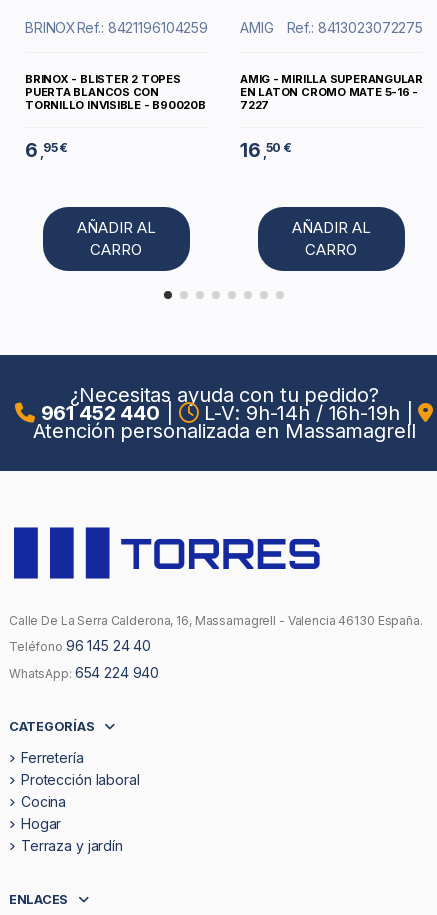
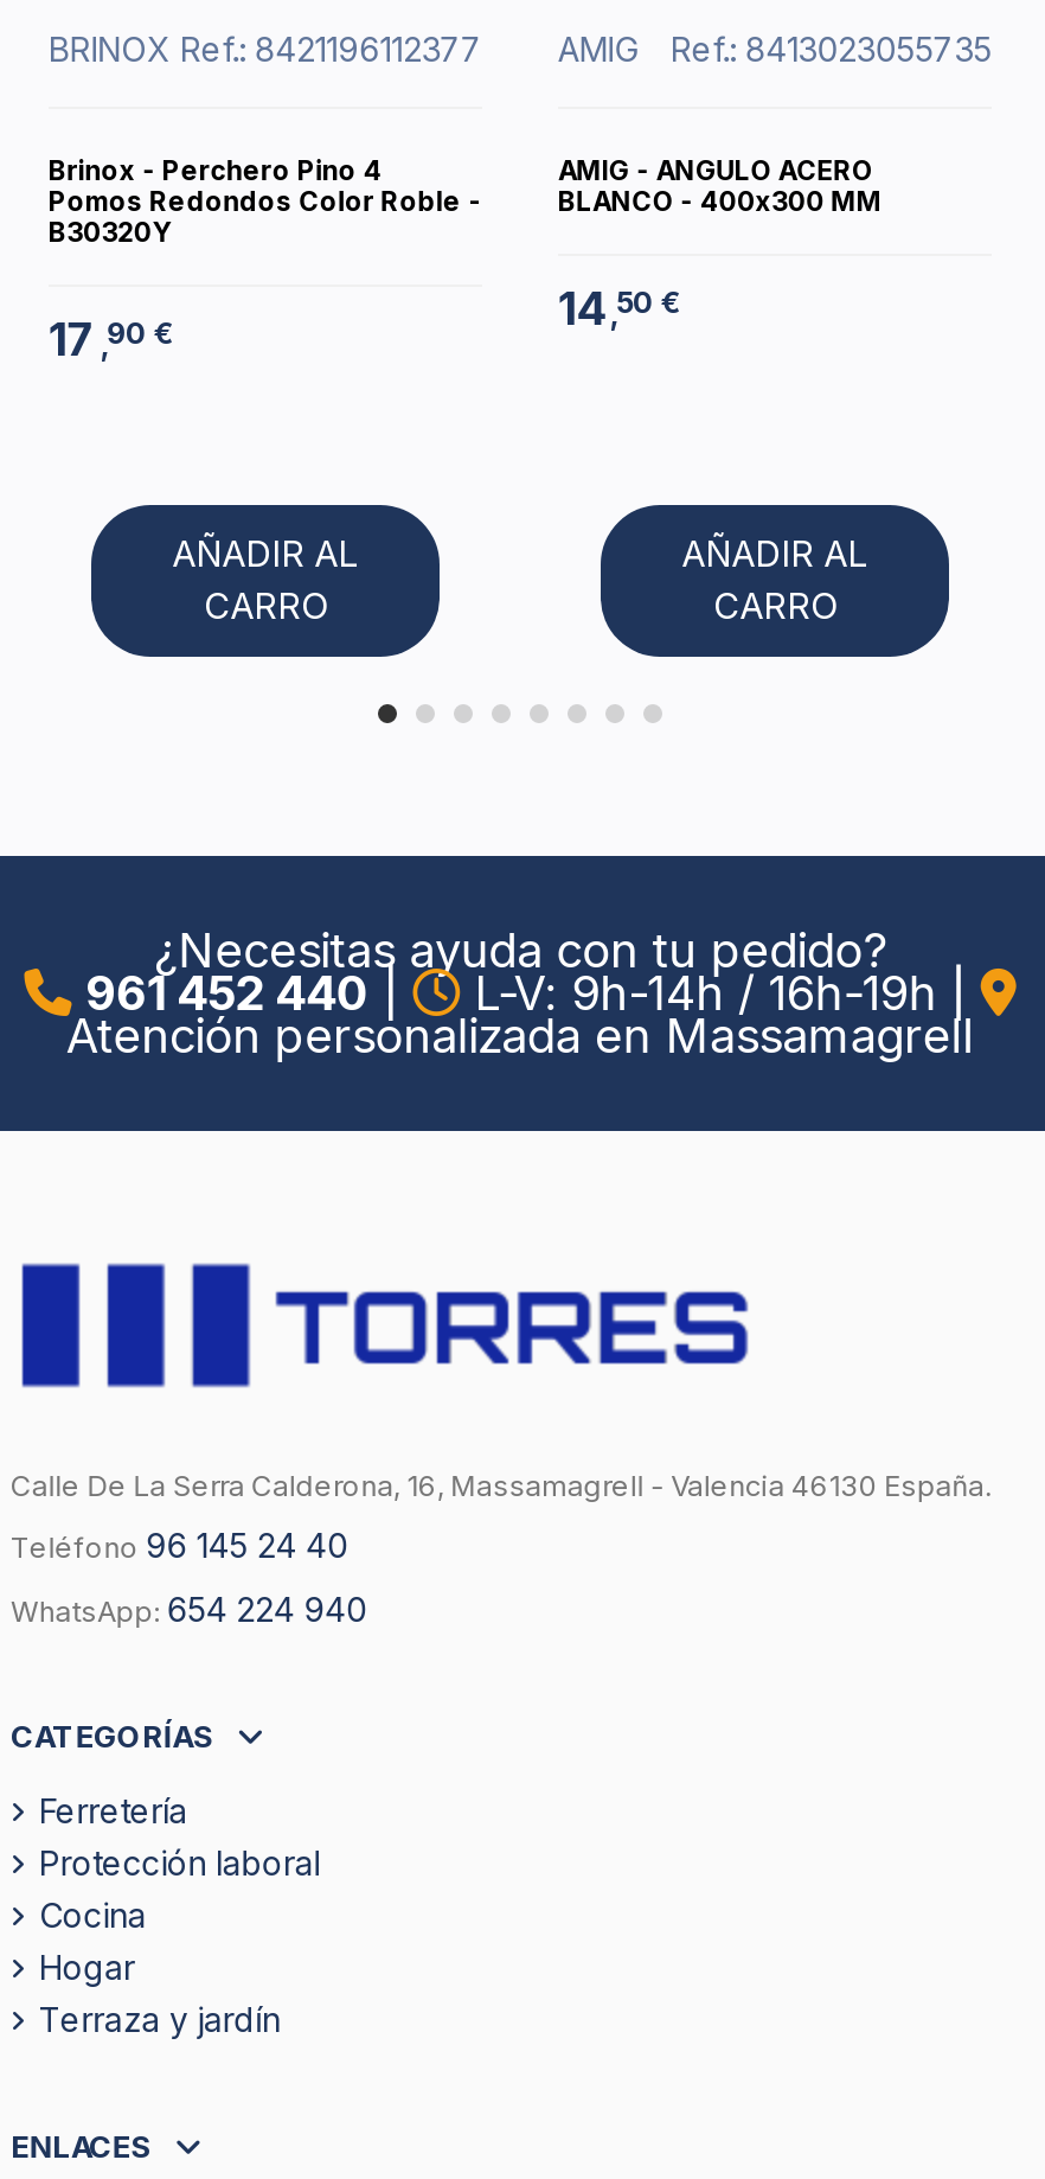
[25,19,208,36] BRINOX Ref.: 8421196104259 -> [49,28,482,68] BRINOX Ref.: 8421196112377
[286,19,423,36] Ref.: 8413023072275 -> [671,28,992,68] Ref.: 8413023055735
[25,72,206,112] BRINOX - BLISTER 2 TOPES | PUERTA BLANCOS CON | TORNILLO INVISIBLE - B90020B -> [49,155,482,249] Brinox - Perchero Pino 4 | Pomos Redondos Color Roble - | B30320Y
[240,72,423,112] AMIG - MIRILLA SUPERANGULAR | EN LATON CROMO MATE 5-16 - | 7227 -> [558,155,882,219] AMIG - ANGULO ACERO | BLANCO - 400x300 MM
[25,139,68,162] 6 , 95 € -> [49,313,172,368] 17 , 90 €
[240,139,292,162] 16 ,50 € -> [558,282,679,337] 14 ,50 €

